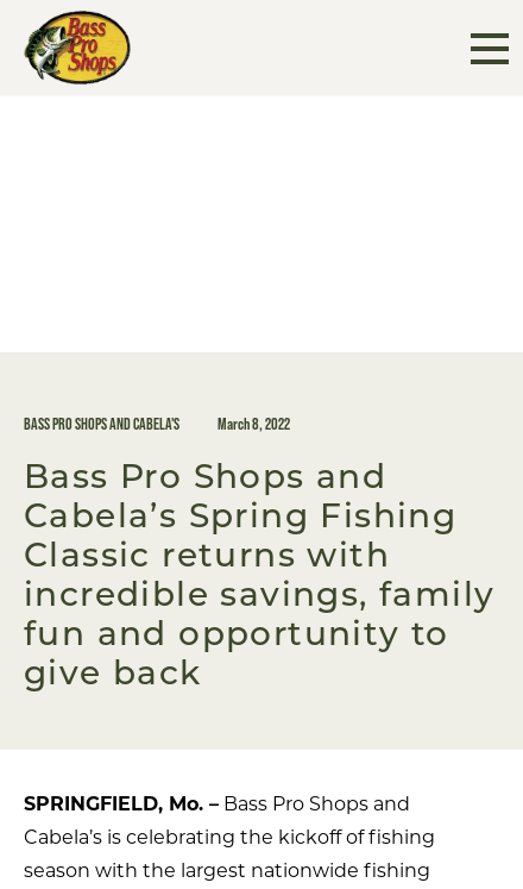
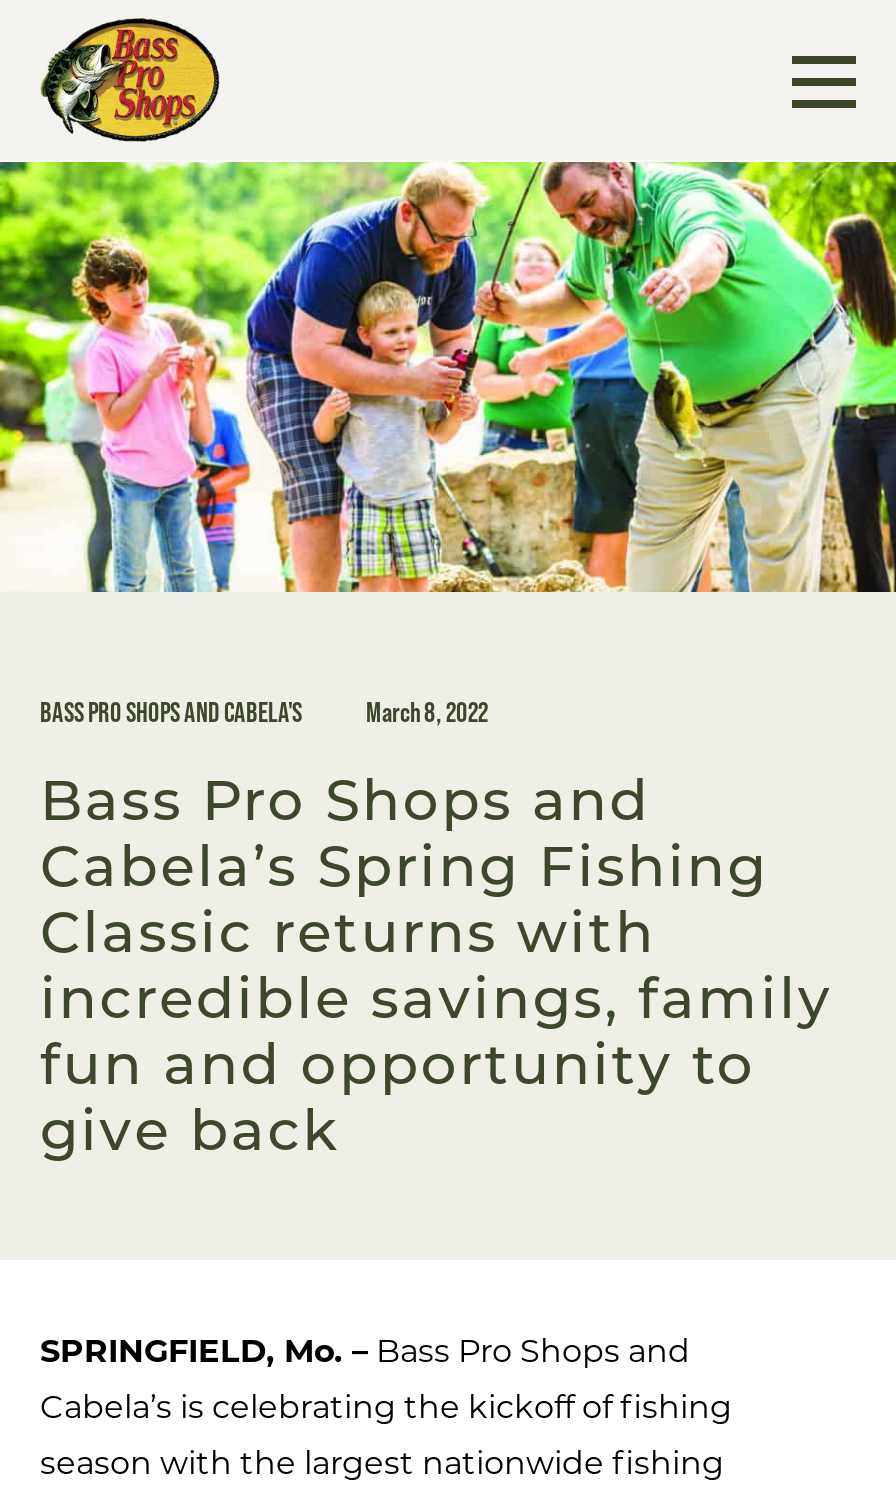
none -> [6,160,890,594] [image]

